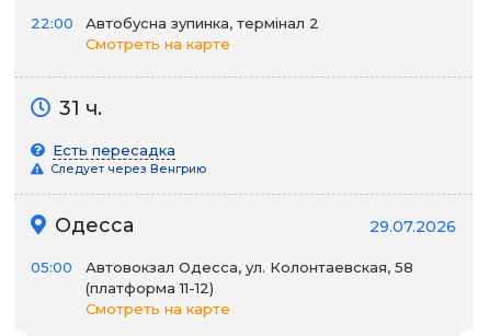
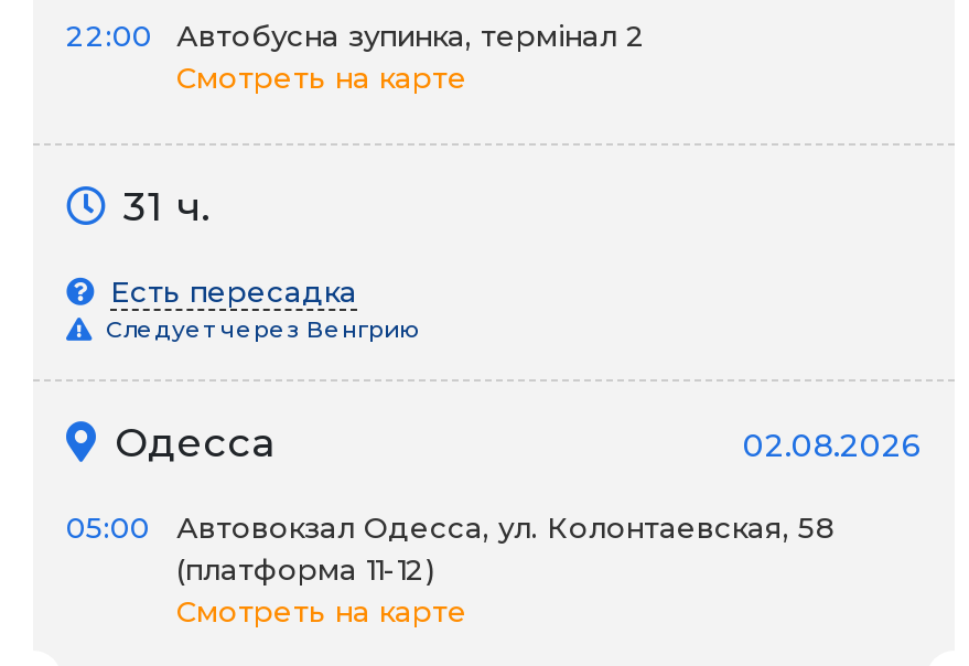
[369,217,456,236] 29.07.2026 -> [743,426,922,465] 02.08.2026

